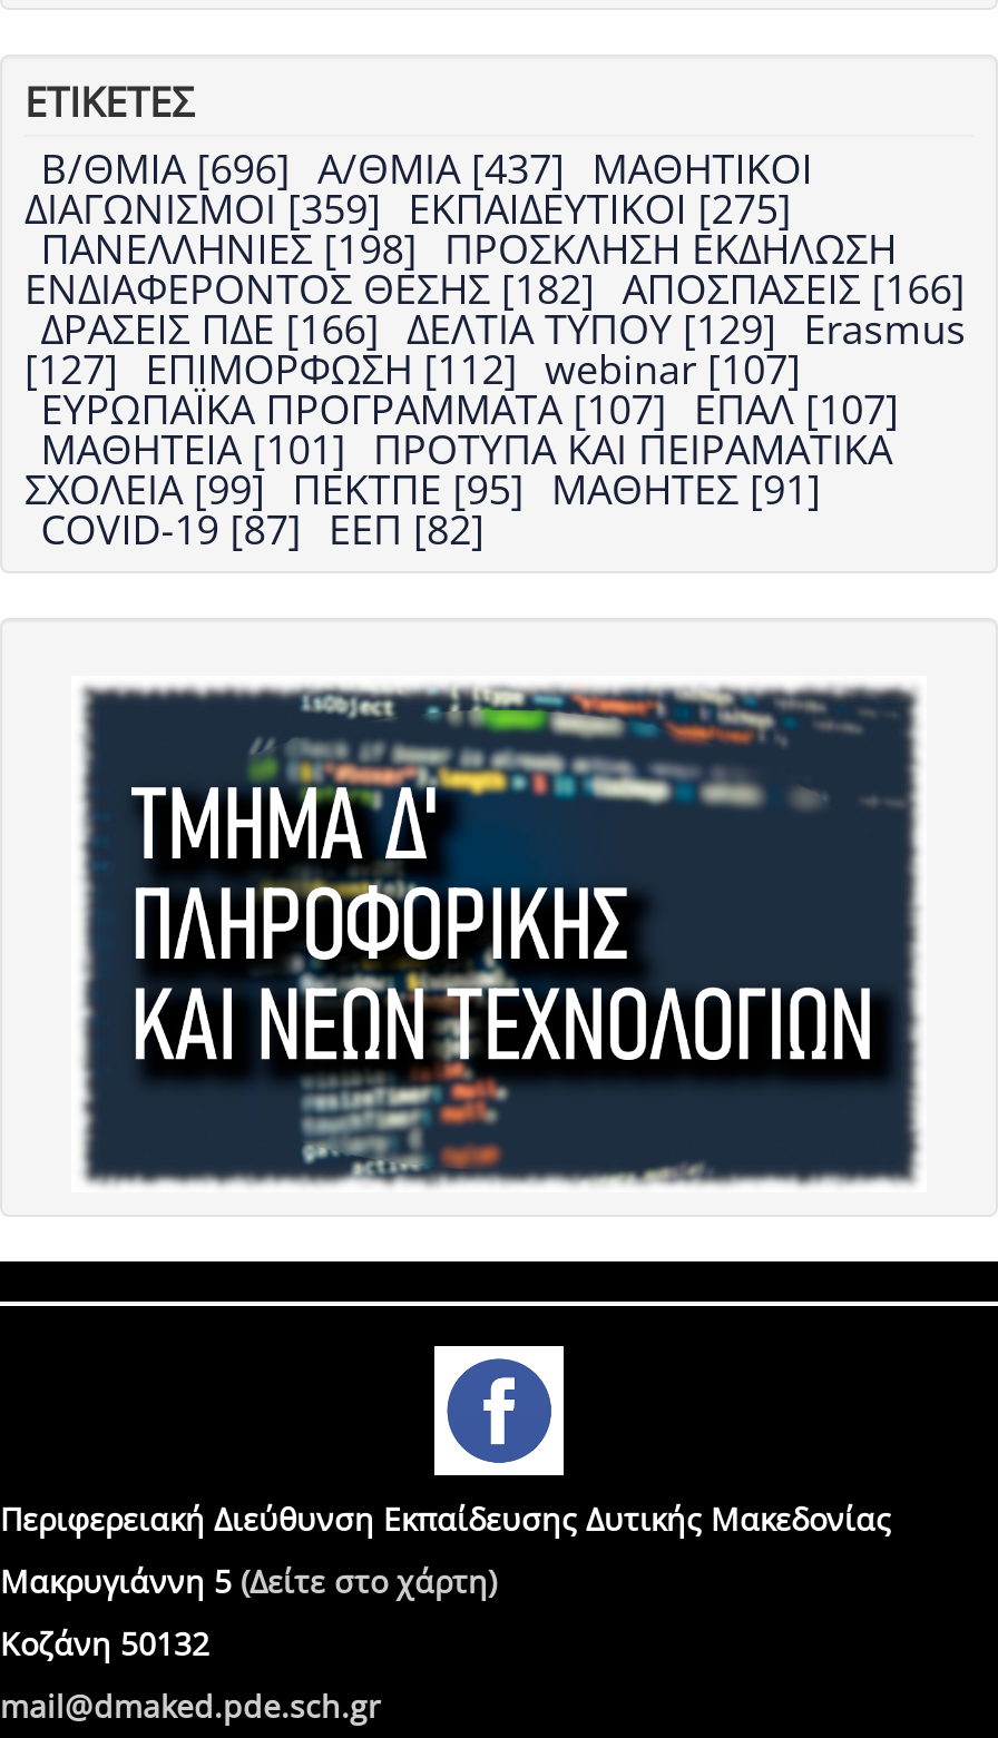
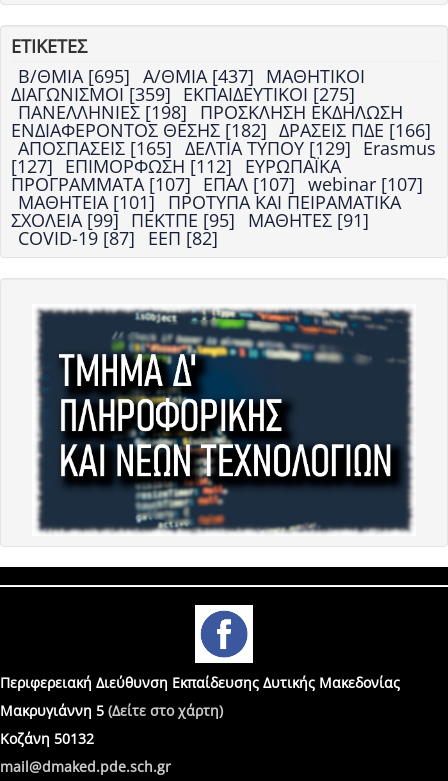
[41,141,813,195] Β/ΘΜΙΑ [696] Α/ΘΜΙΑ [437] ΜΑΘΗΤΙΚΟΙ -> [18,64,365,88] Β/ΘΜΙΑ [695] Α/ΘΜΙΑ [437] ΜΑΘΗΤΙΚΟΙ
[25,261,966,435] ΕΝΔΙΑΦΕΡΟΝΤΟΣ ΘΕΣΗΣ [182] ΑΠΟΣΠΑΣΕΙΣ [166] | ΔΡΑΣΕΙΣ ΠΔΕ [166] ΔΕΛΤΙΑ ΤΥΠΟΥ [129] Erasmus | [127] ΕΠΙΜΟΡΦΩΣΗ [112] webinar [107] | ΕΥΡΩΠΑΪΚΑ ΠΡΟΓΡΑΜΜΑΤΑ [107] ΕΠΑΛ [107] -> [11,118,436,196] ΕΝΔΙΑΦΕΡΟΝΤΟΣ ΘΕΣΗΣ [182] ΔΡΑΣΕΙΣ ΠΔΕ [166] | ΑΠΟΣΠΑΣΕΙΣ [165] ΔΕΛΤΙΑ ΤΥΠΟΥ [129] Erasmus | [127] ΕΠΙΜΟΡΦΩΣΗ [112] ΕΥΡΩΠΑΪΚΑ | ΠΡΟΓΡΑΜΜΑΤΑ [107] ΕΠΑΛ [107] webinar [107]

